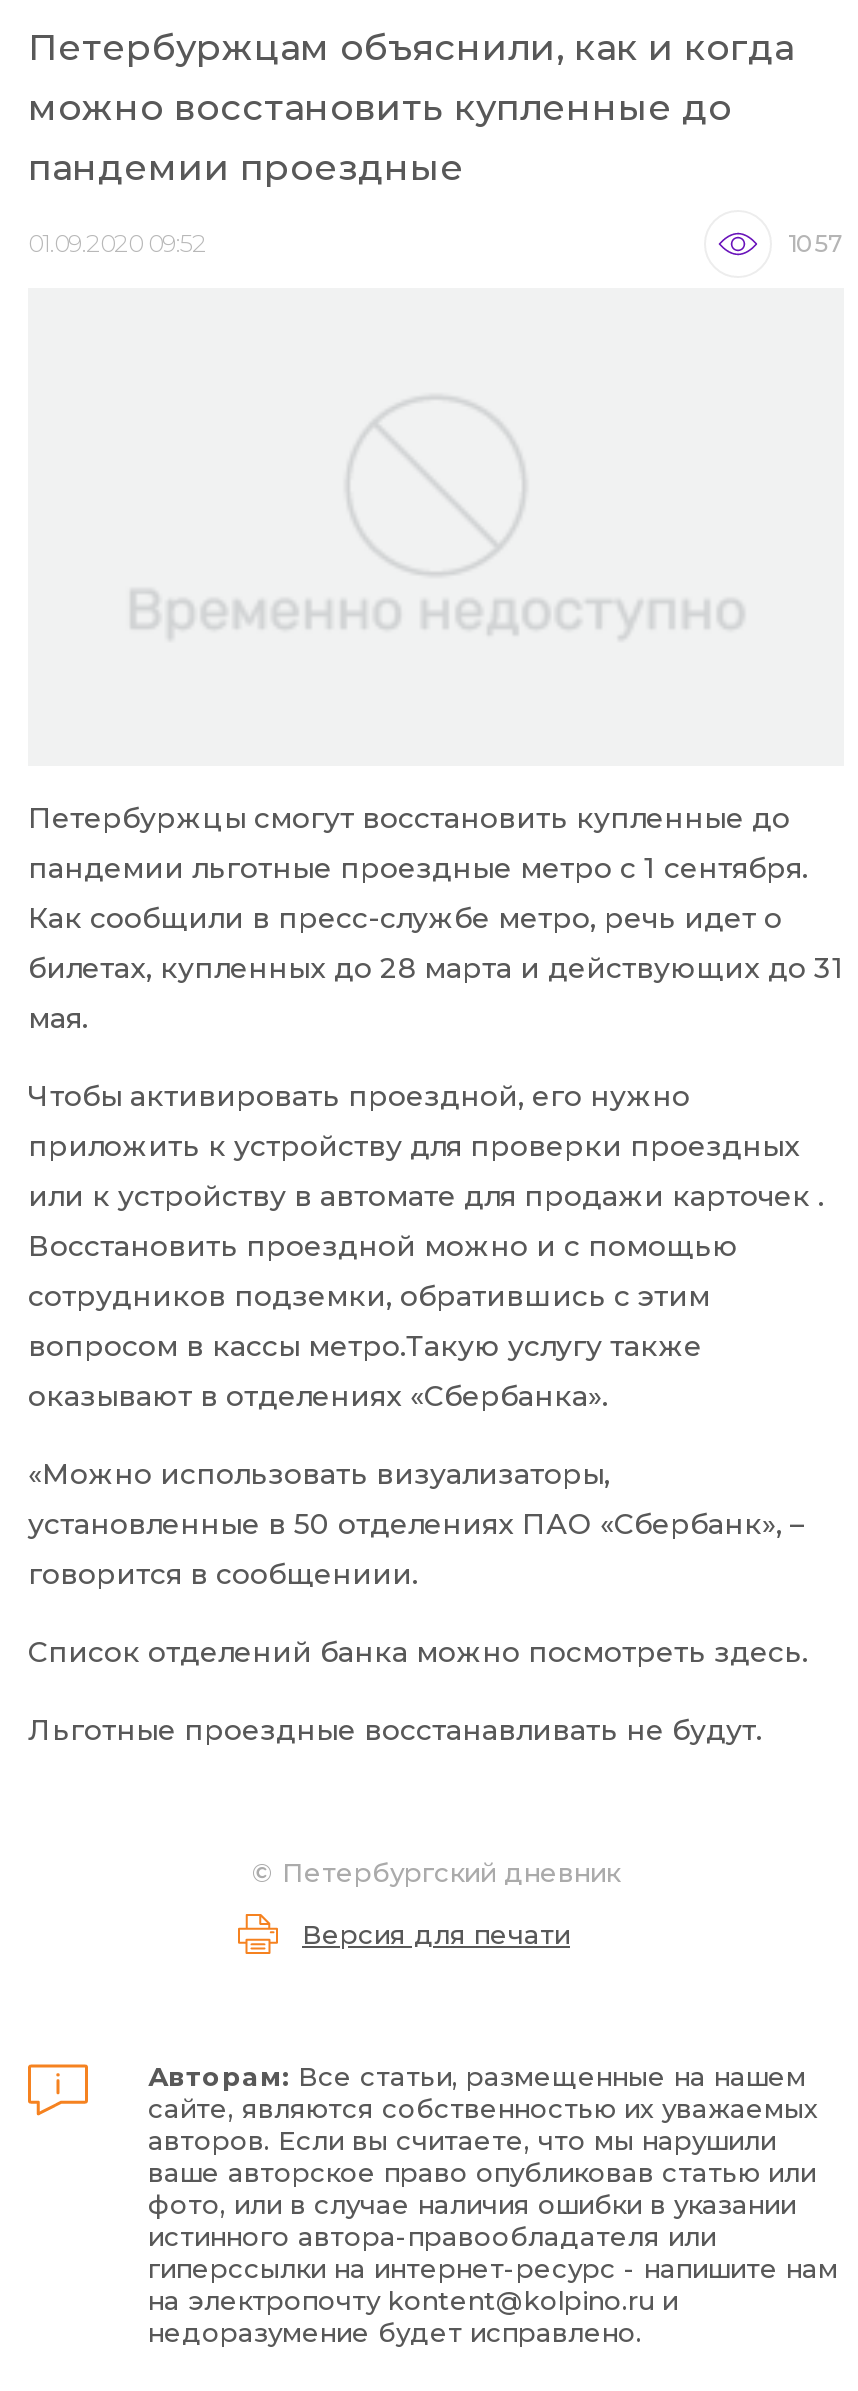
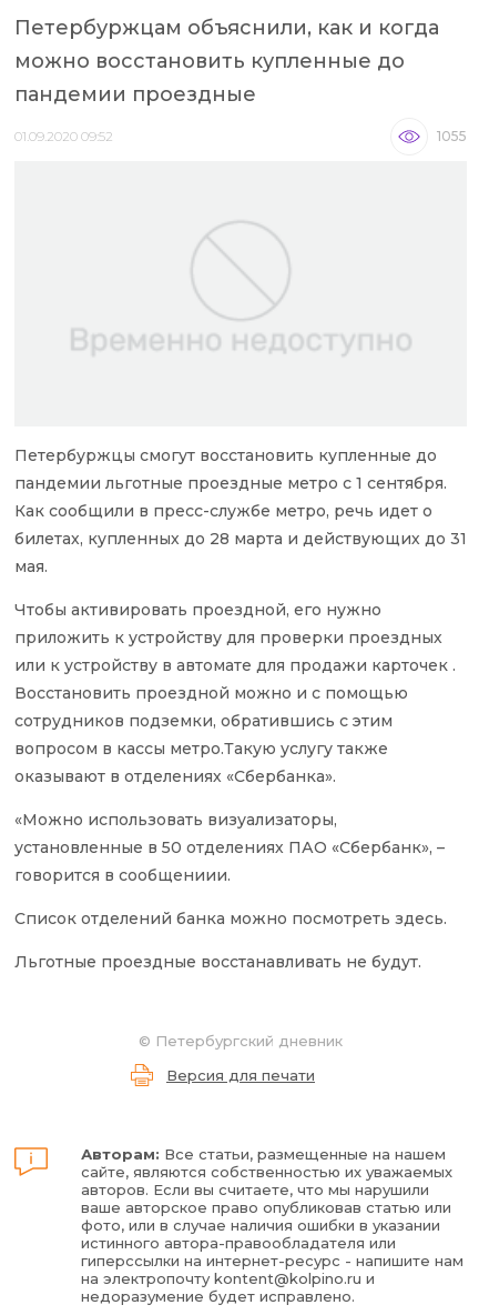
[788,228,844,258] 1057 -> [437,128,467,144] 1055

